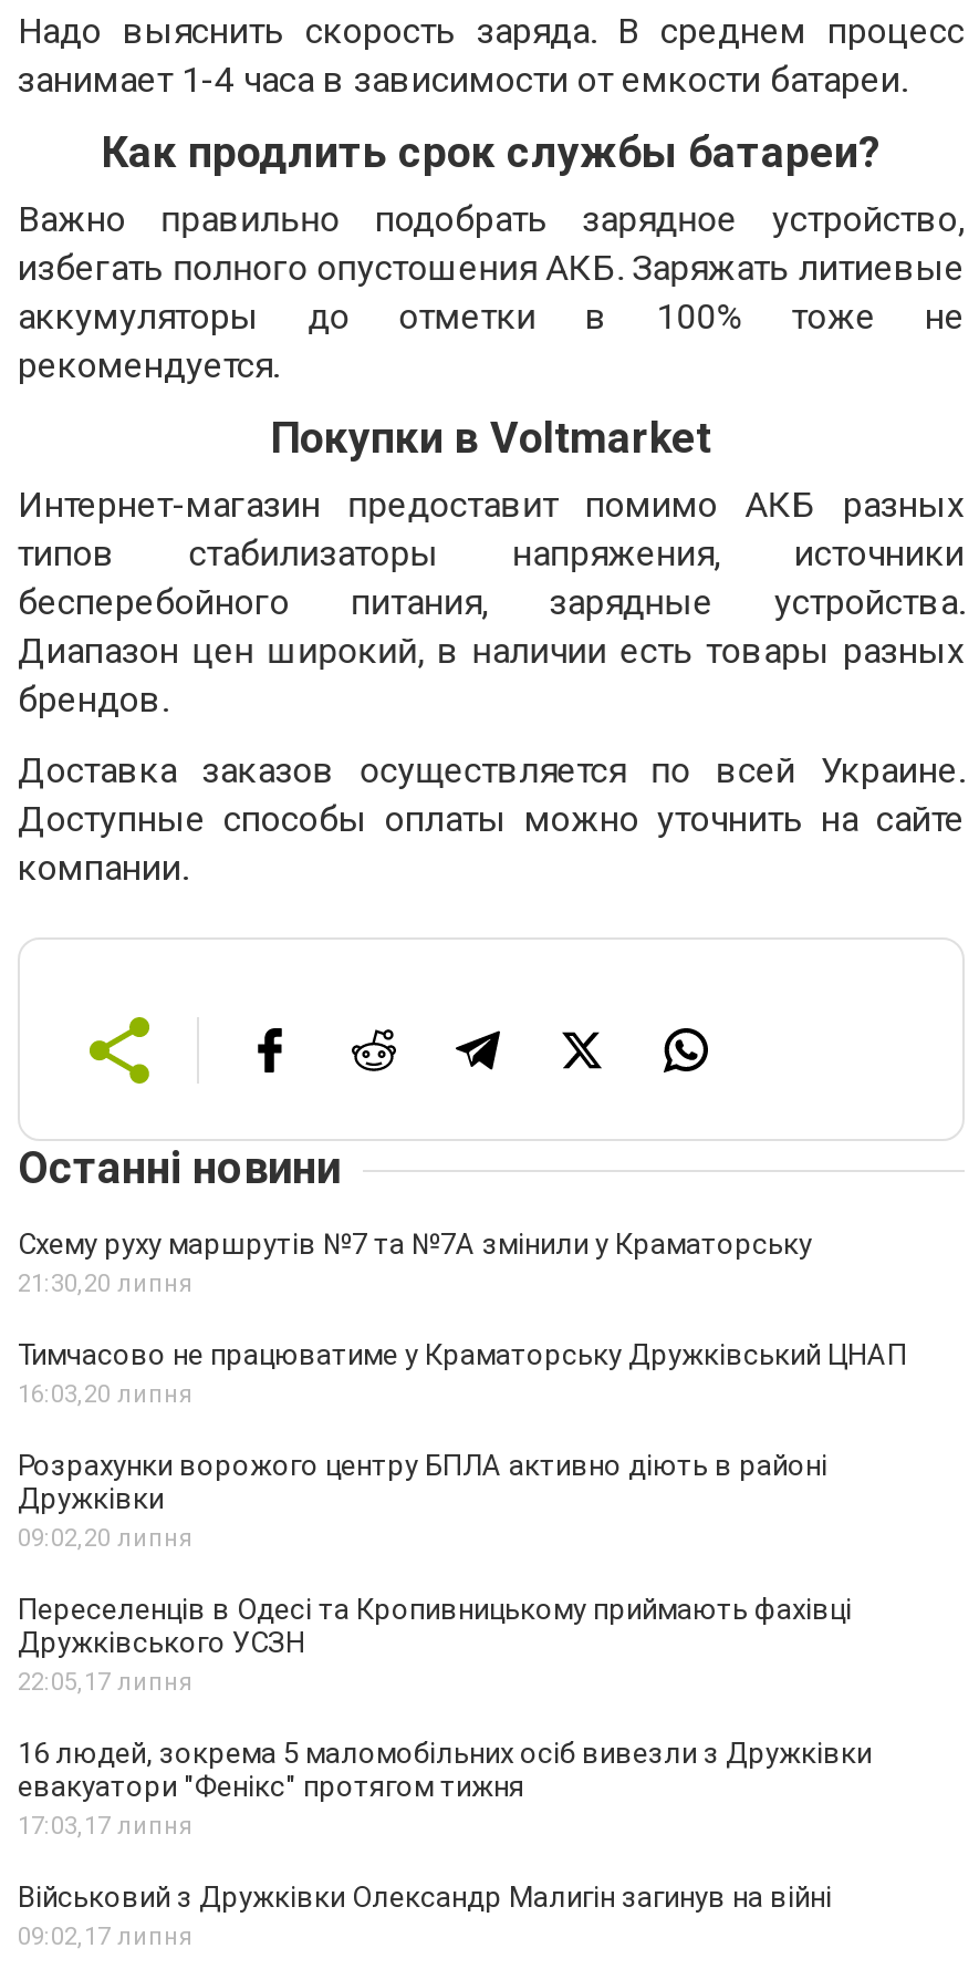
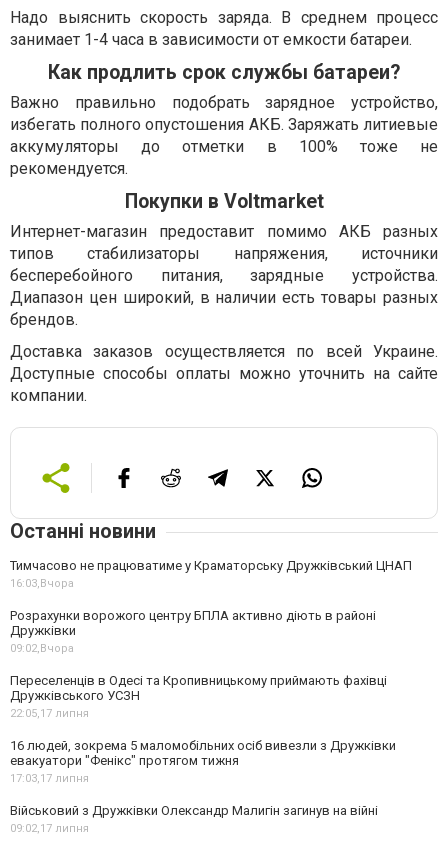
[18,1227,812,1298] Схему руху маршрутів №7 та №7А змінили у Краматорську | 21:30,20 липня -> none
[18,1380,192,1409] 16:03,20 липня -> [10,577,74,590] 16:03,Вчора
[18,1524,192,1553] 09:02,20 липня -> [10,642,74,655] 09:02,Вчора

